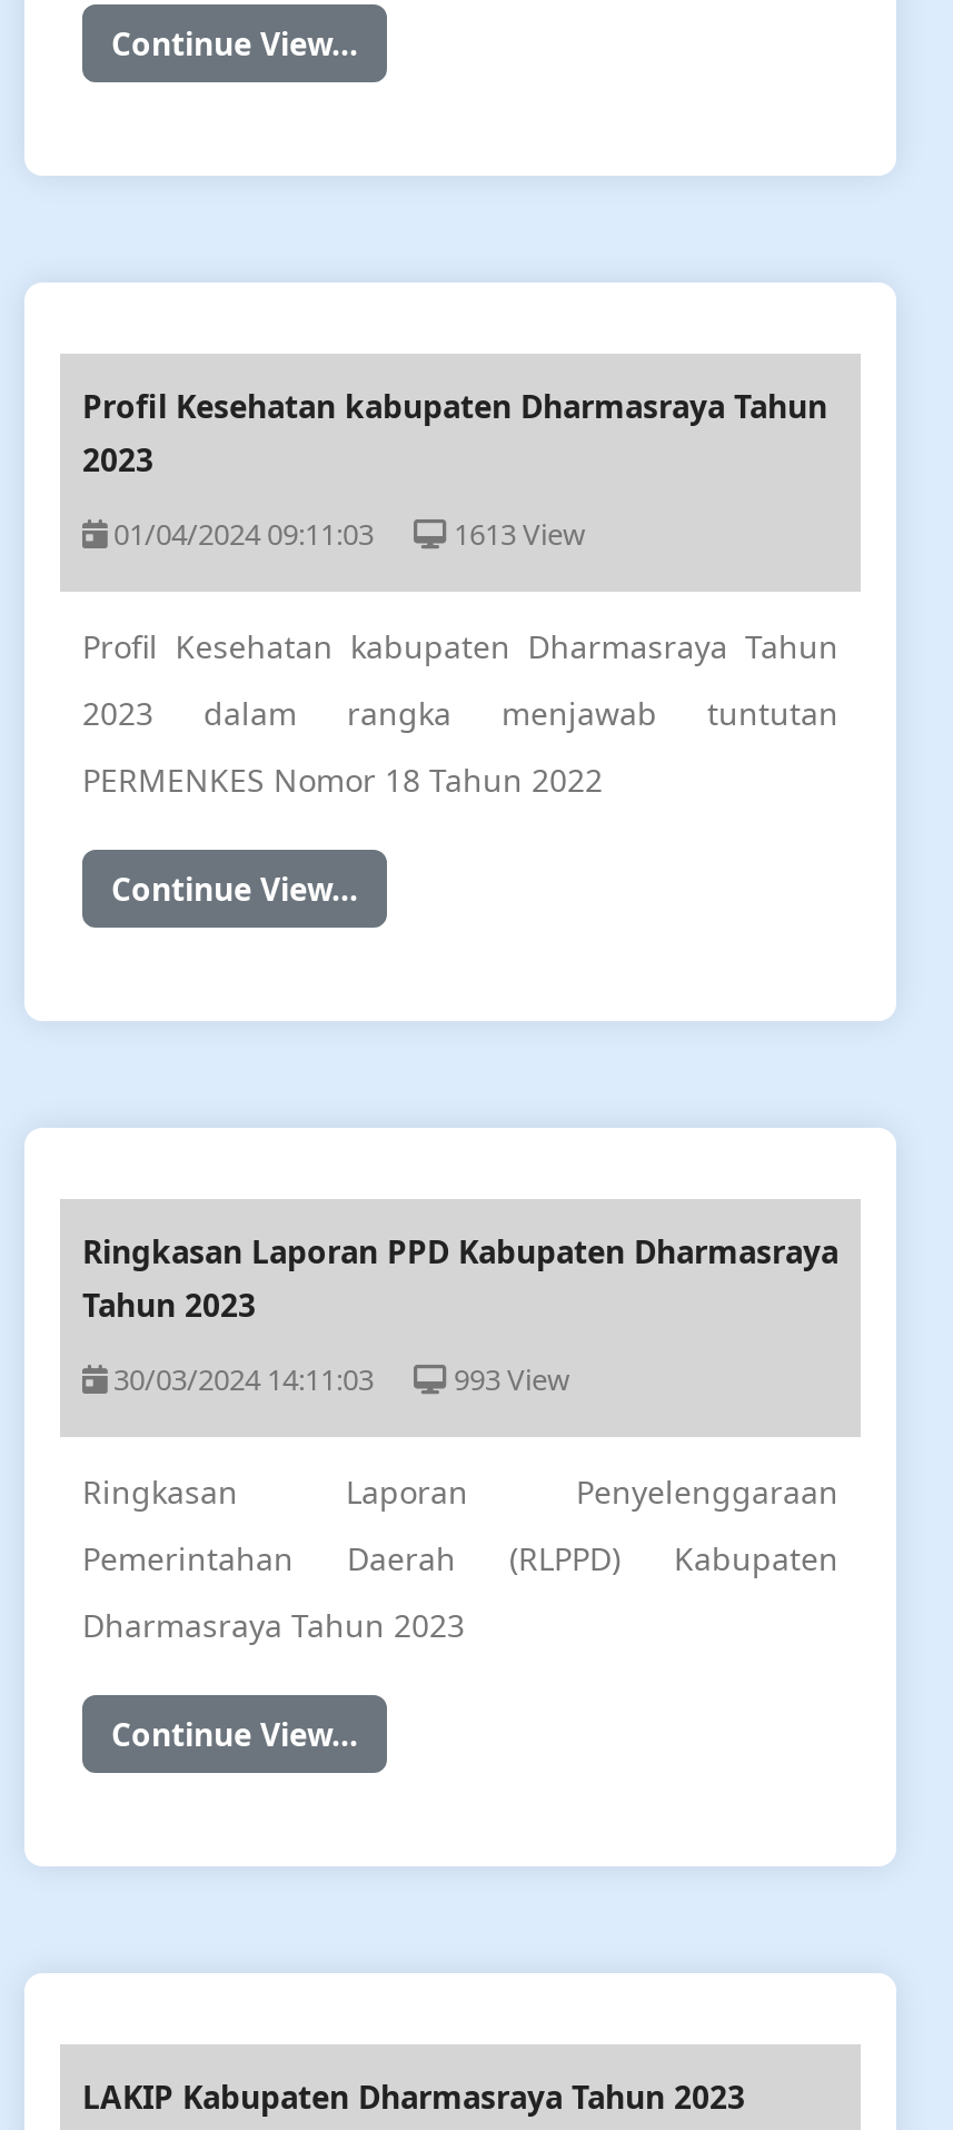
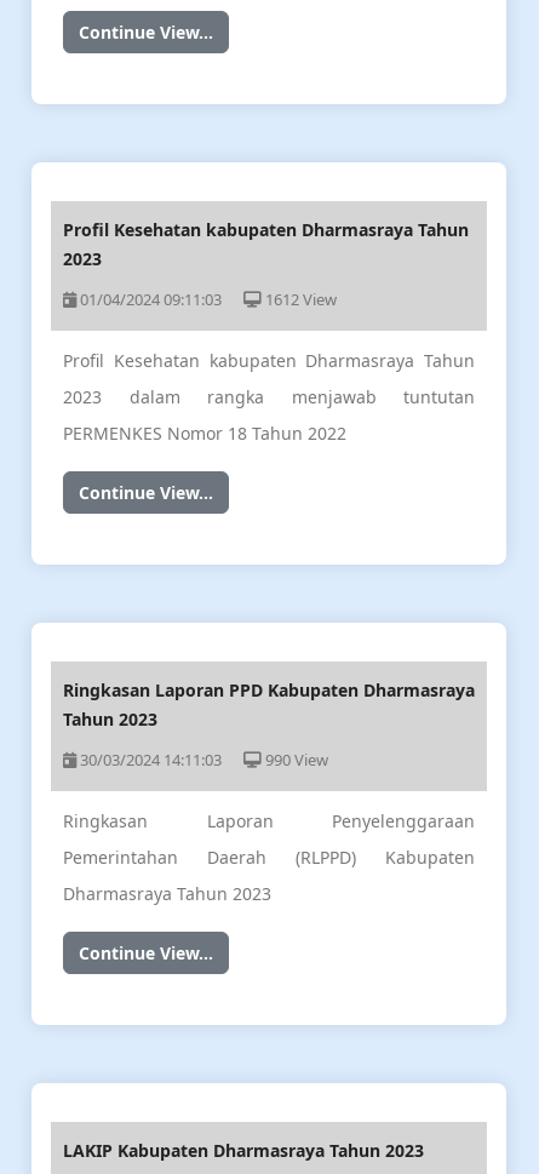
[107,514,585,554] 01/04/2024 09:11:03 1613 View -> [76,288,337,310] 01/04/2024 09:11:03 1612 View
[107,1359,569,1399] 30/03/2024 14:11:03 993 View -> [76,749,328,770] 30/03/2024 14:11:03 990 View

